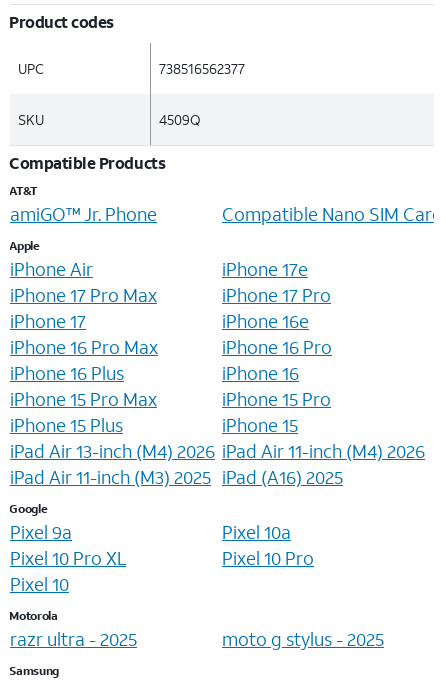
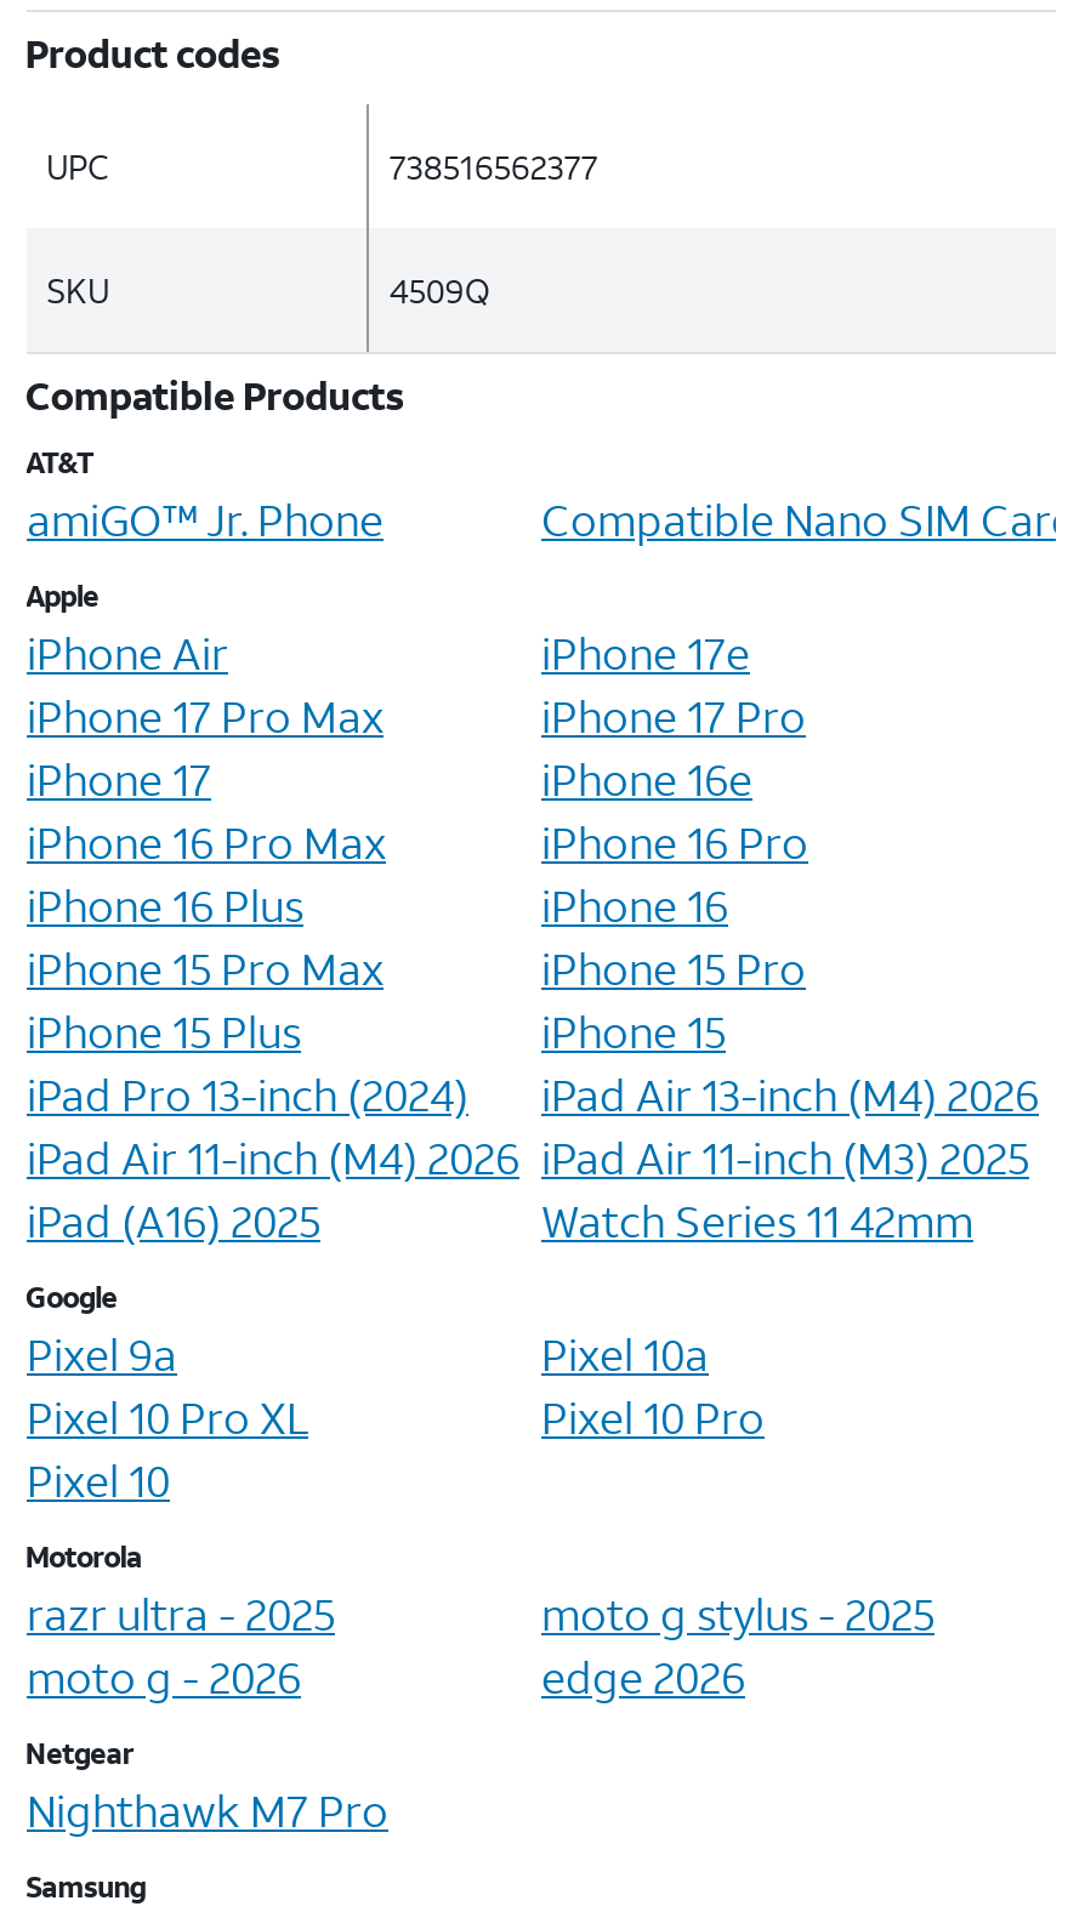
[10,439,425,489] iPad Air 13-inch (M4) 2026 iPad Air 11-inch (M4) 2026 | iPad Air 11-inch (M3) 2025 iPad (A16) 2025 -> [27,1065,1039,1250] iPad Pro 13-inch (2024) | iPad Air 13-inch (M4) 2026 | iPad Air 11-inch (M4) 2026 iPad Air 11-inch (M3) 2025 | iPad (A16) 2025 | Watch Series 11 42mm
none -> [25,1648,745,1839] moto g - 2026 | edge 2026 | Netgear | Nighthawk M7 Pro

